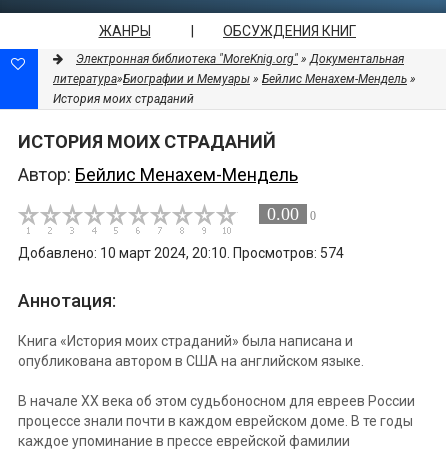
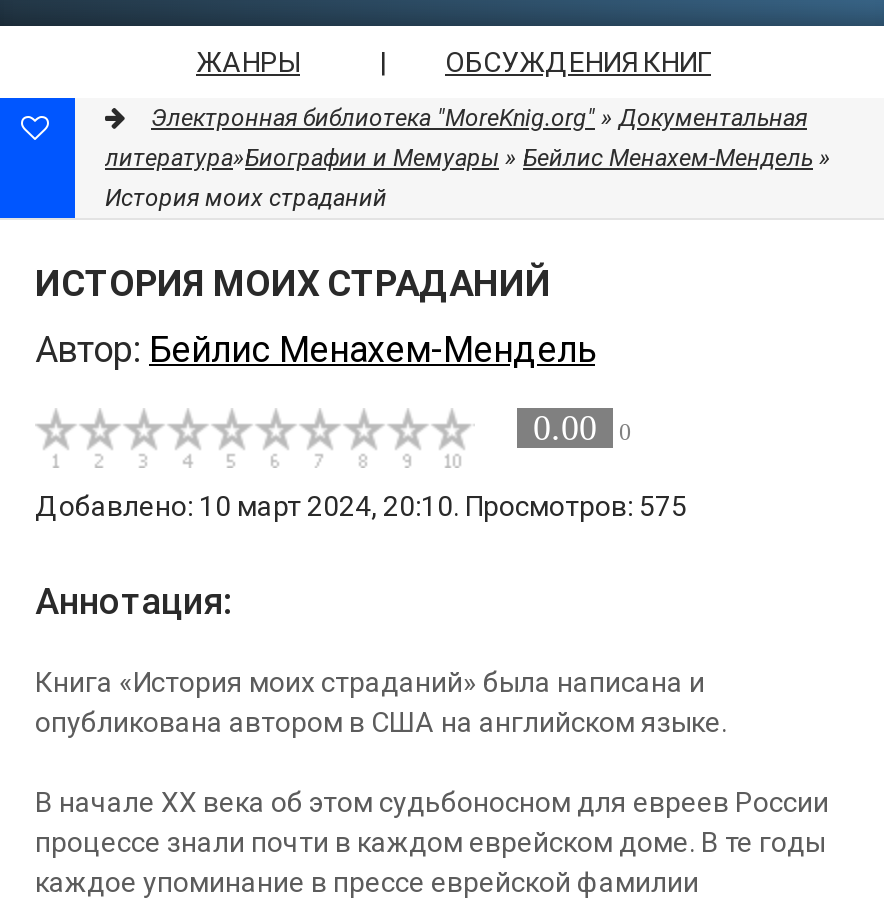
[18,245,344,261] Добавлено: 10 март 2024, 20:10. Просмотров: 574 -> [35,490,687,522] Добавлено: 10 март 2024, 20:10. Просмотров: 575

